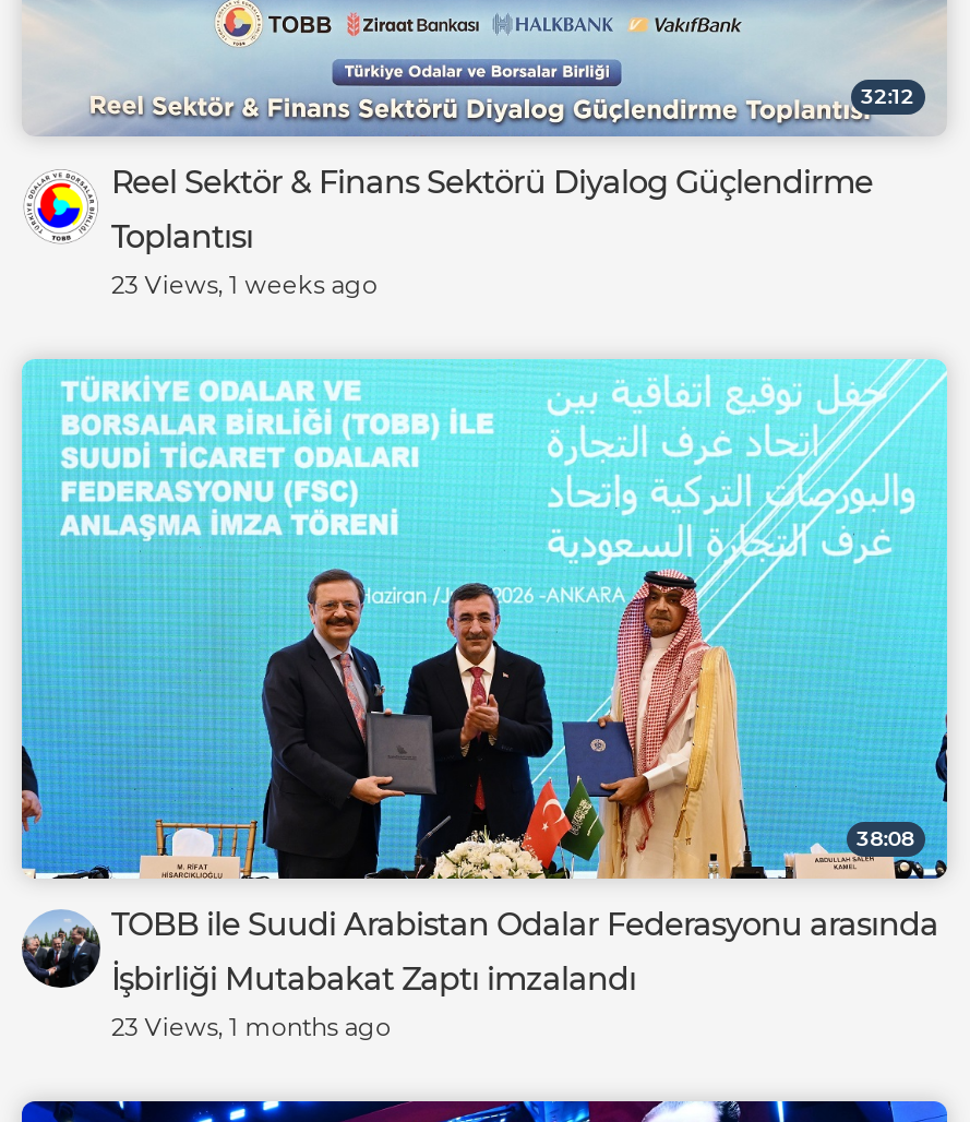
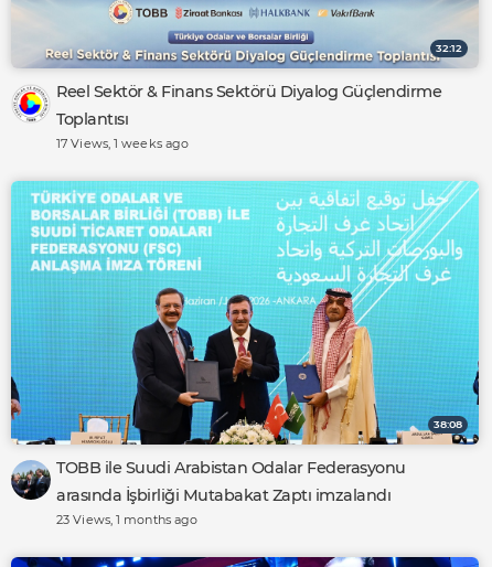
[111,269,378,299] 23 Views, 1 weeks ago -> [56,136,189,151] 17 Views, 1 weeks ago

